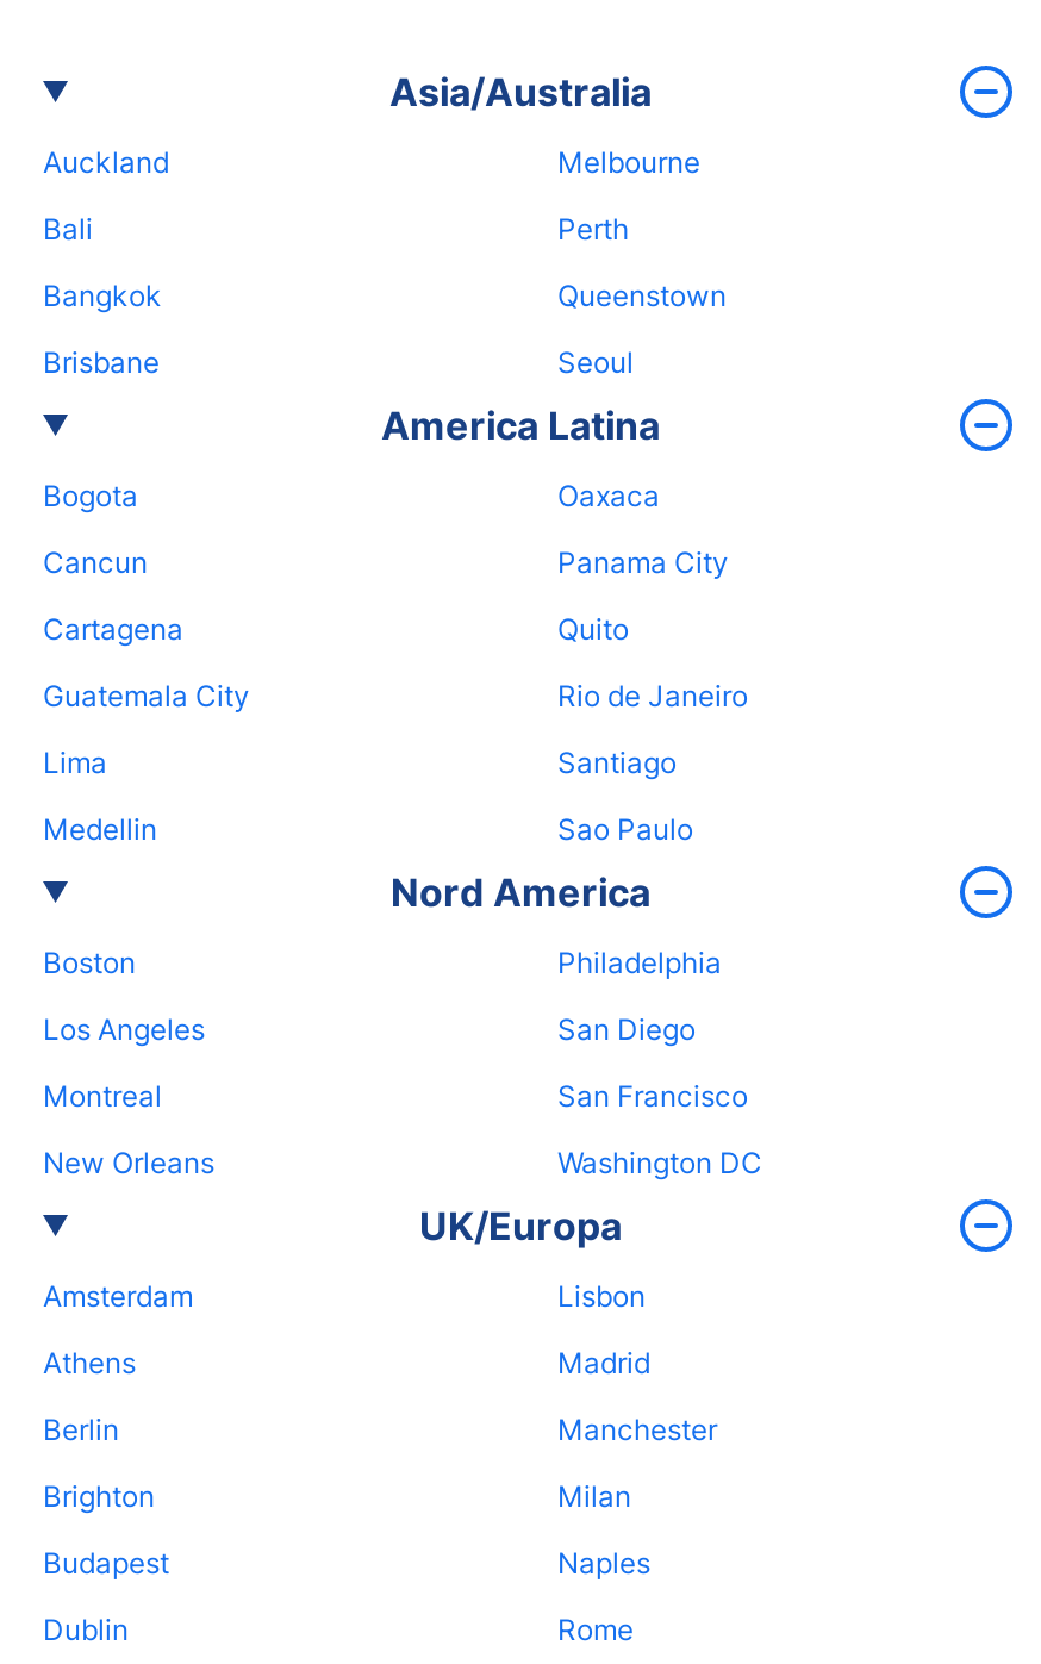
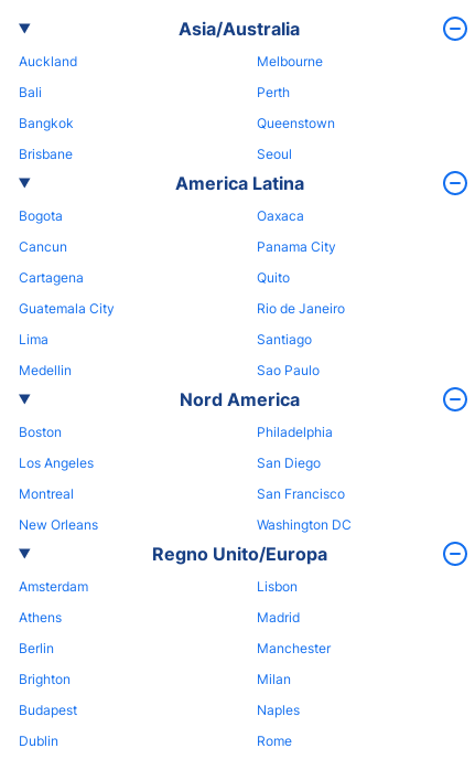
[419,1202,622,1249] UK/Europa -> [152,543,327,565] Regno Unito/Europa

